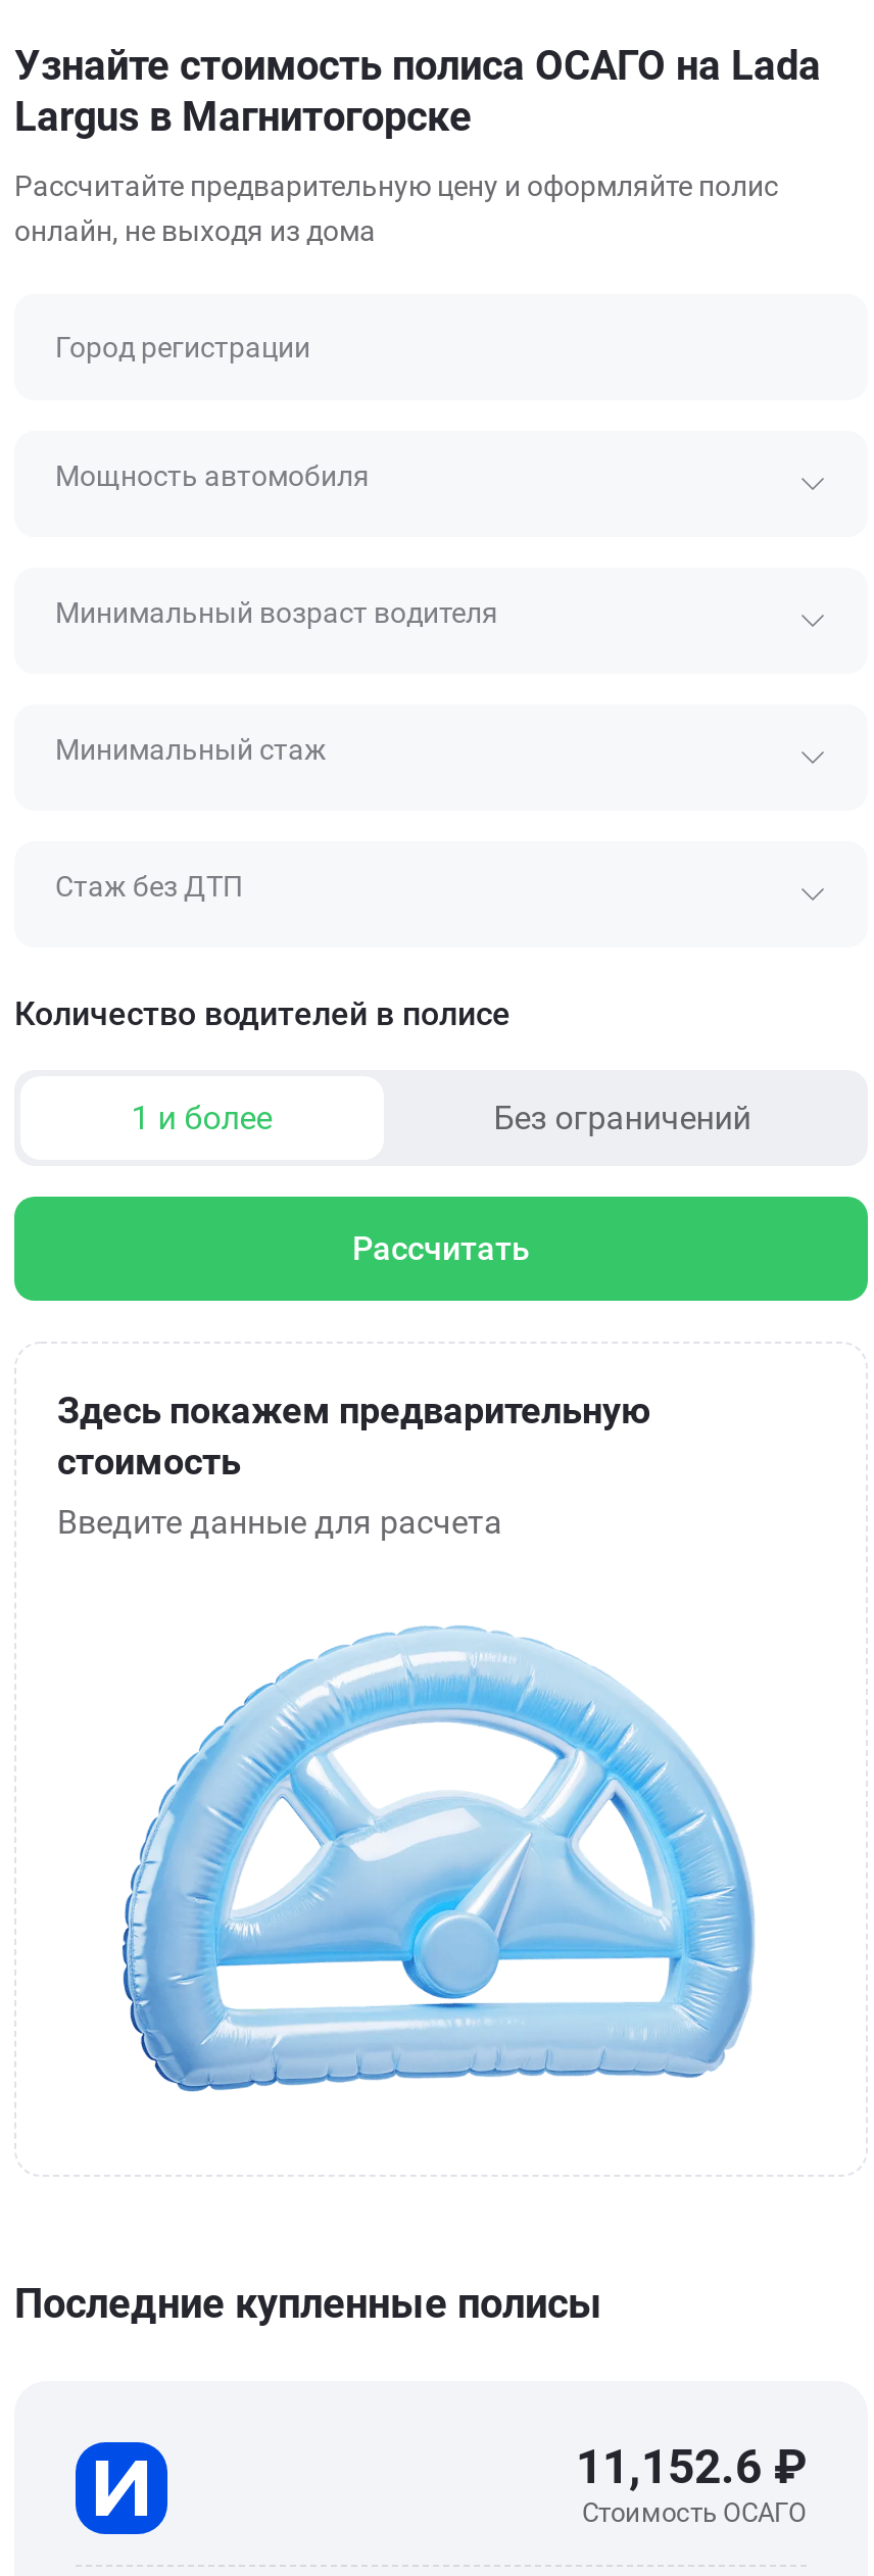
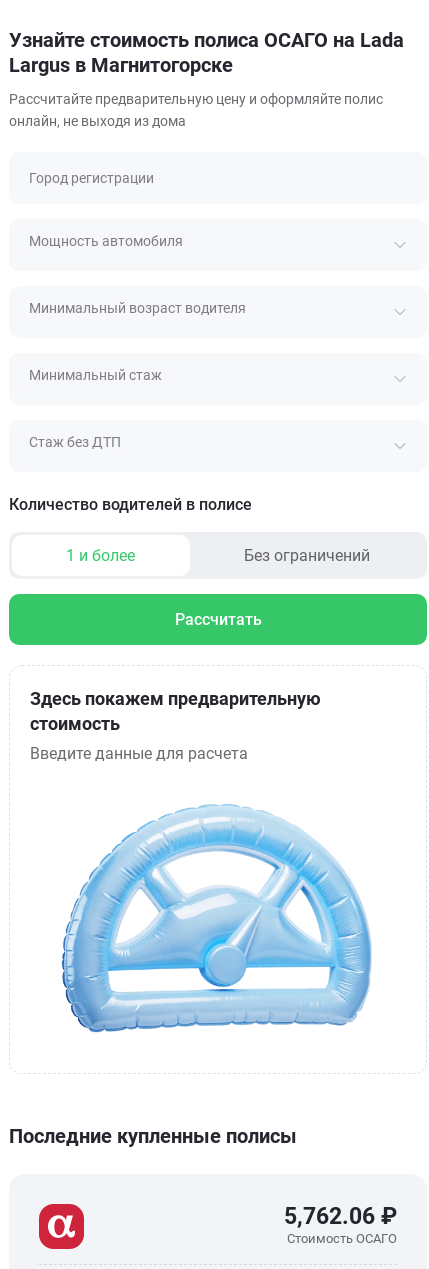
[74,2440,169,2536] [image] -> [38,1203,85,1250] [image]
[576,2440,807,2495] 11,152.6 ₽ -> [284,1203,397,1230] 5,762.06 ₽

